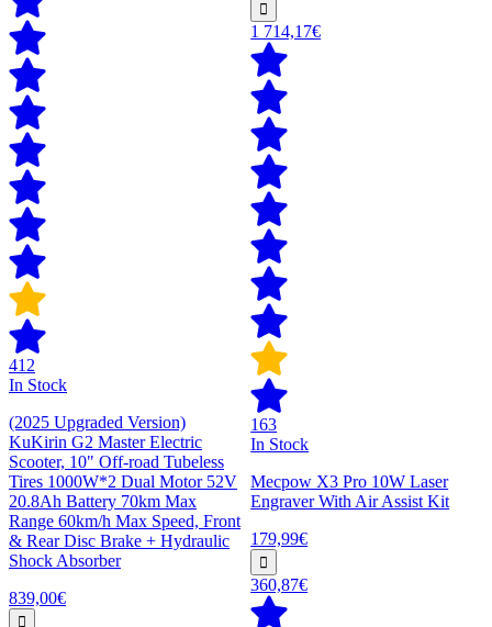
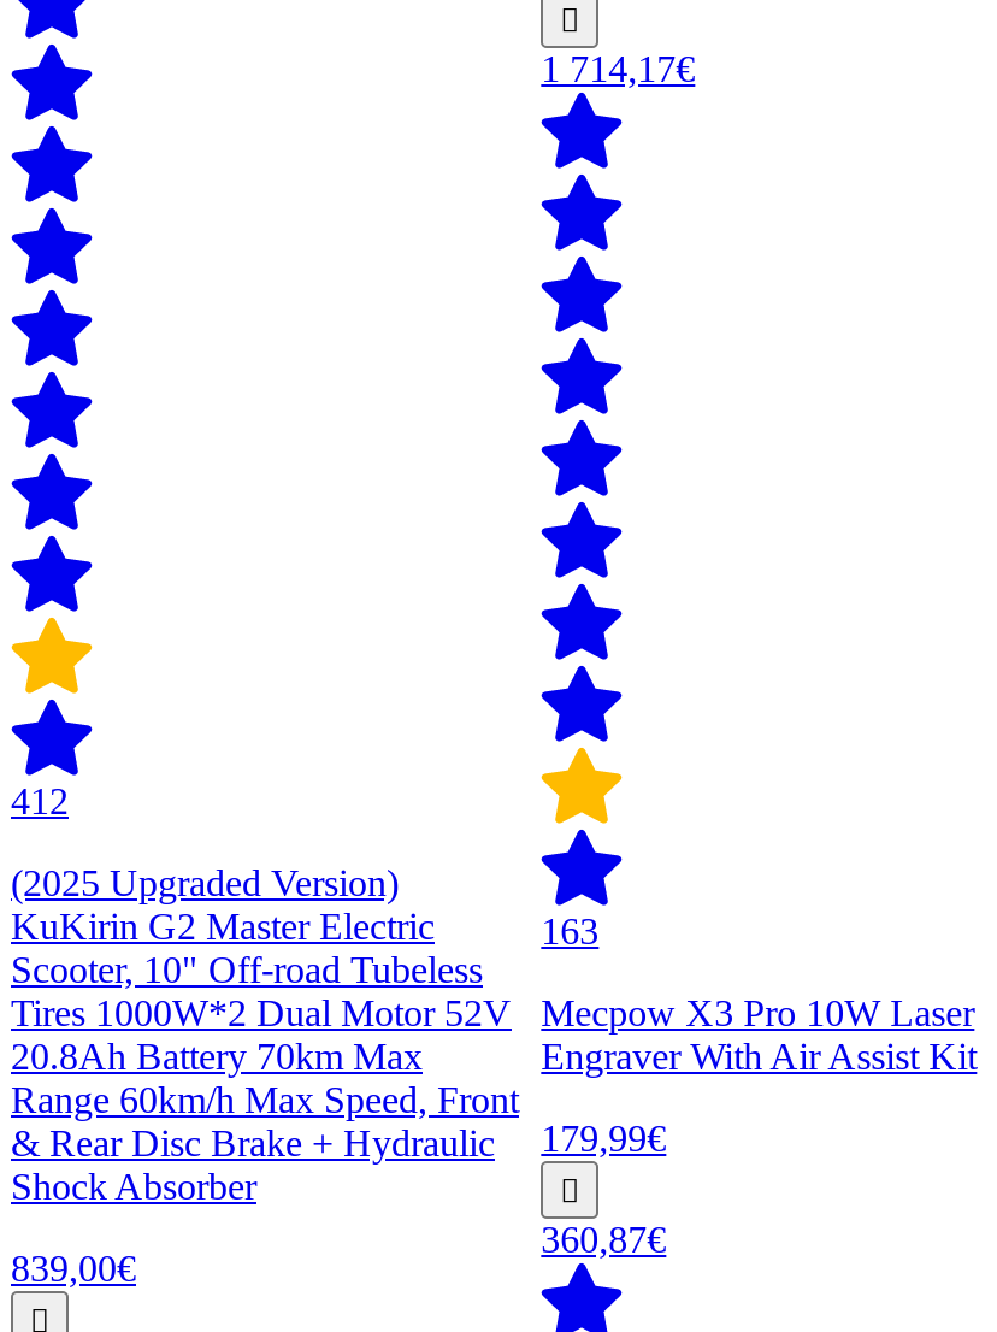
[9,375,67,394] In Stock -> none
[251,435,309,453] In Stock -> none

